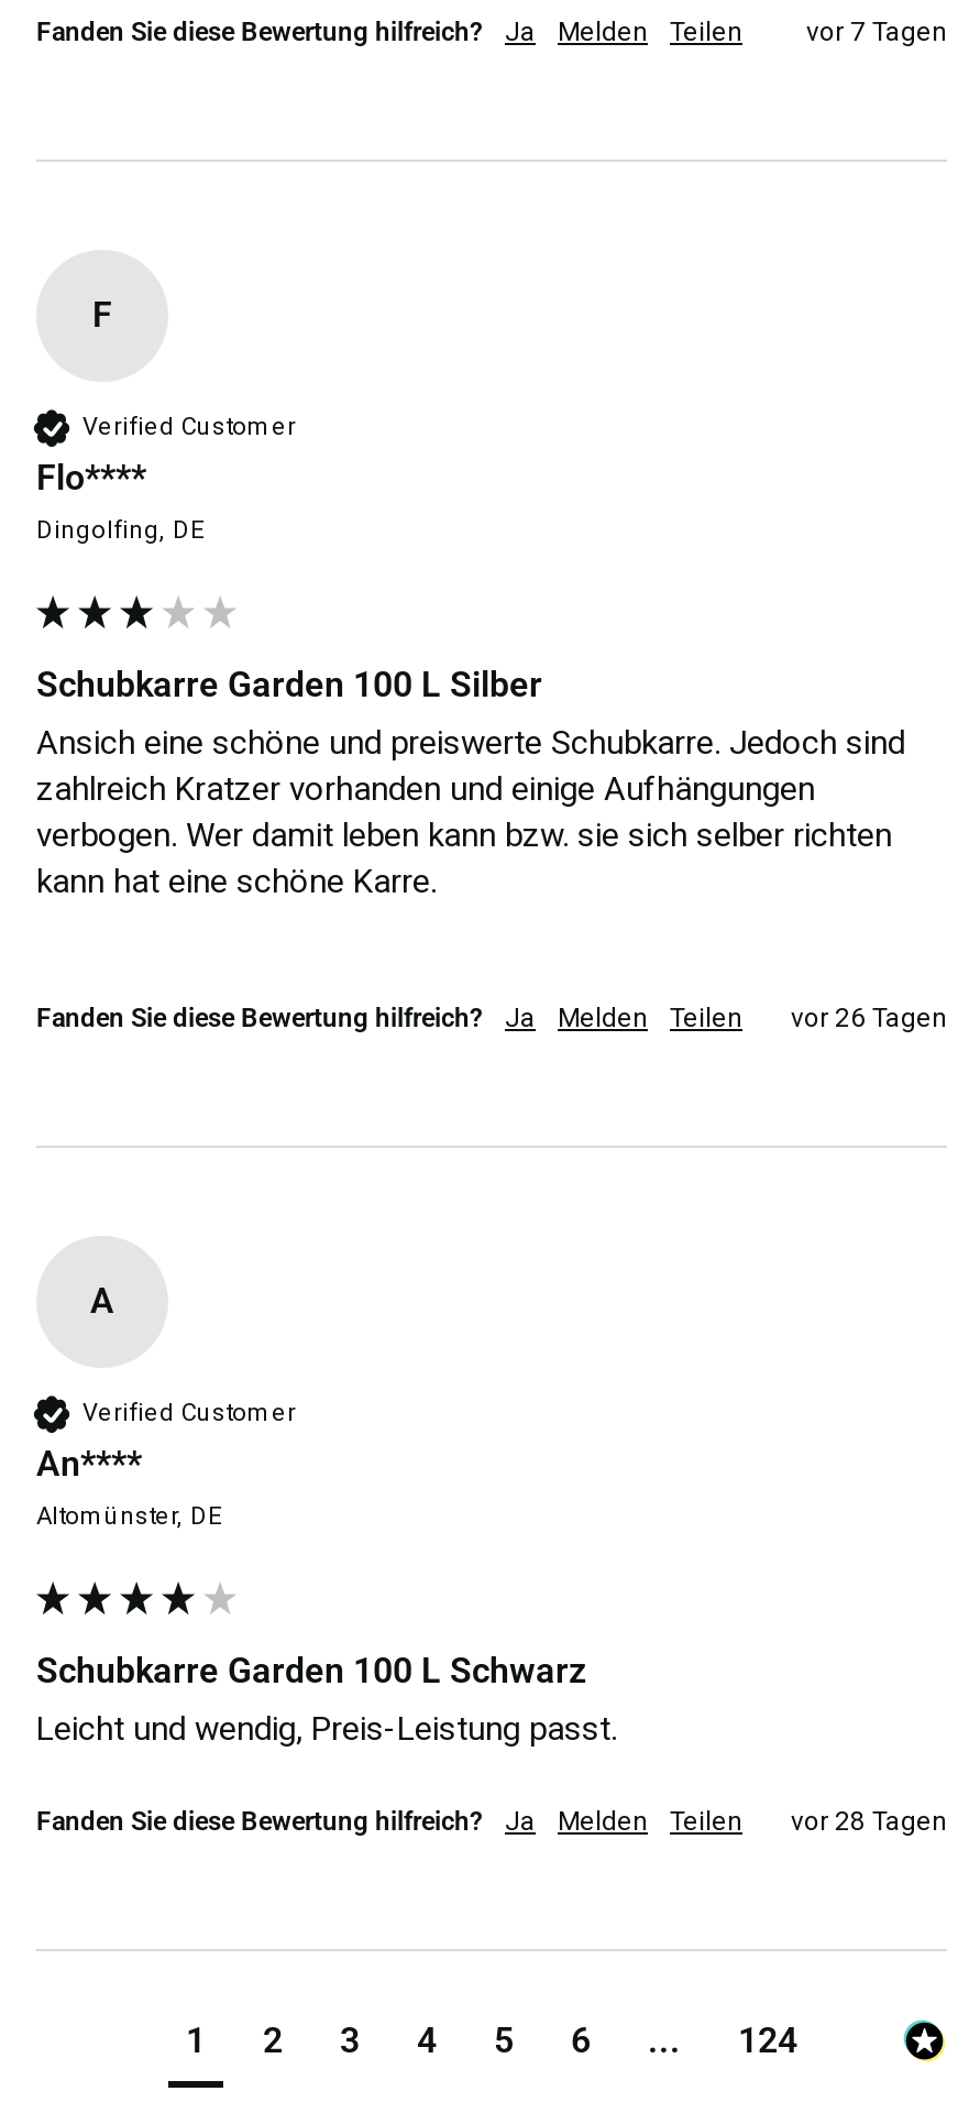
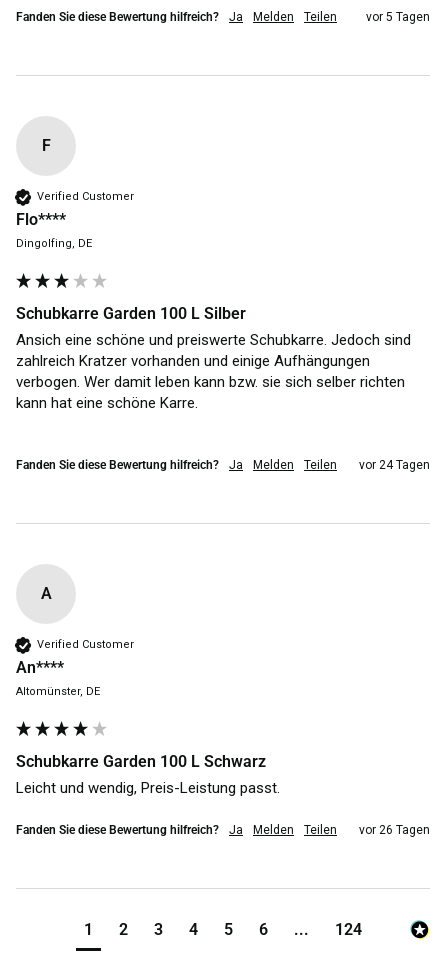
[806,16,947,47] vor 7 Tagen -> [366,10,430,24] vor 5 Tagen
[36,1002,947,1033] Fanden Sie diese Bewertung hilfreich? Ja Melden Teilen vor 26 Tagen -> [16,458,430,472] Fanden Sie diese Bewertung hilfreich? Ja Melden Teilen vor 24 Tagen
[36,1806,947,1837] Fanden Sie diese Bewertung hilfreich? Ja Melden Teilen vor 28 Tagen -> [16,823,430,837] Fanden Sie diese Bewertung hilfreich? Ja Melden Teilen vor 26 Tagen

